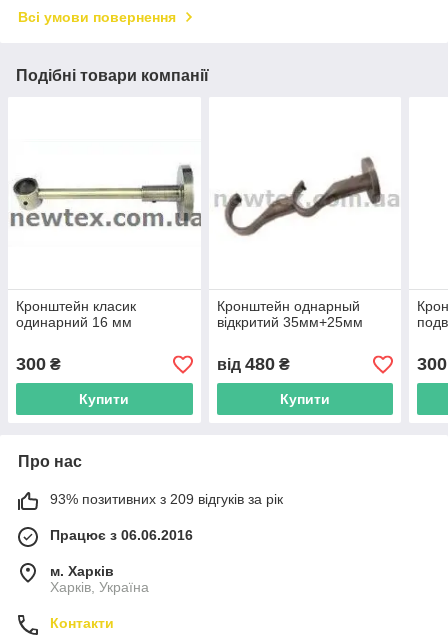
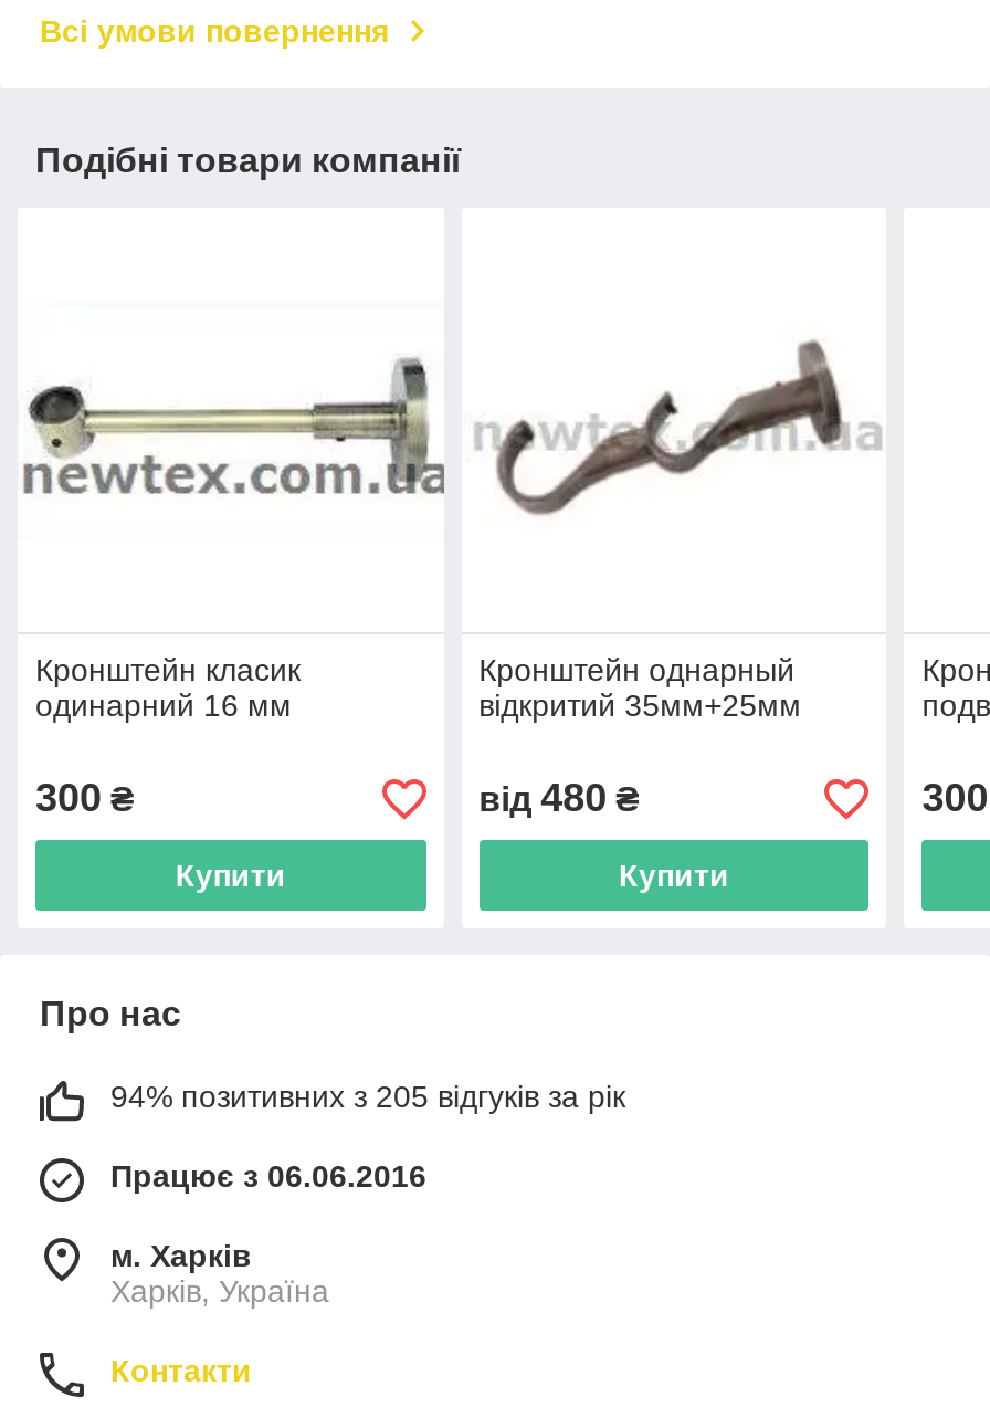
[50,491,283,507] 93% позитивних з 209 відгуків за рік -> [110,1080,625,1115] 94% позитивних з 205 відгуків за рік

